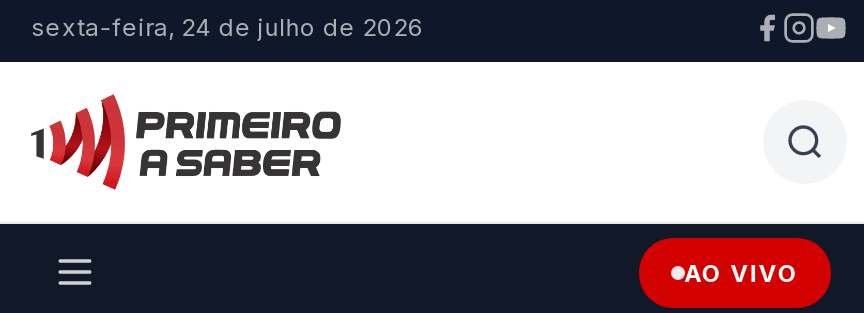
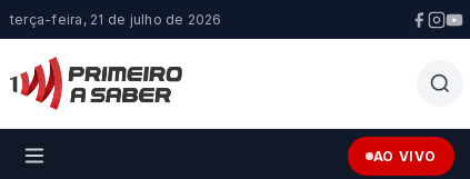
[31,12,424,42] sexta-feira, 24 de julho de 2026 -> [10,11,222,28] terça-feira, 21 de julho de 2026

